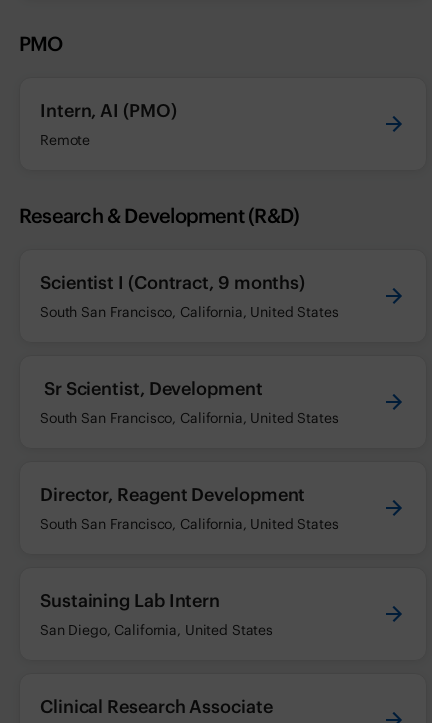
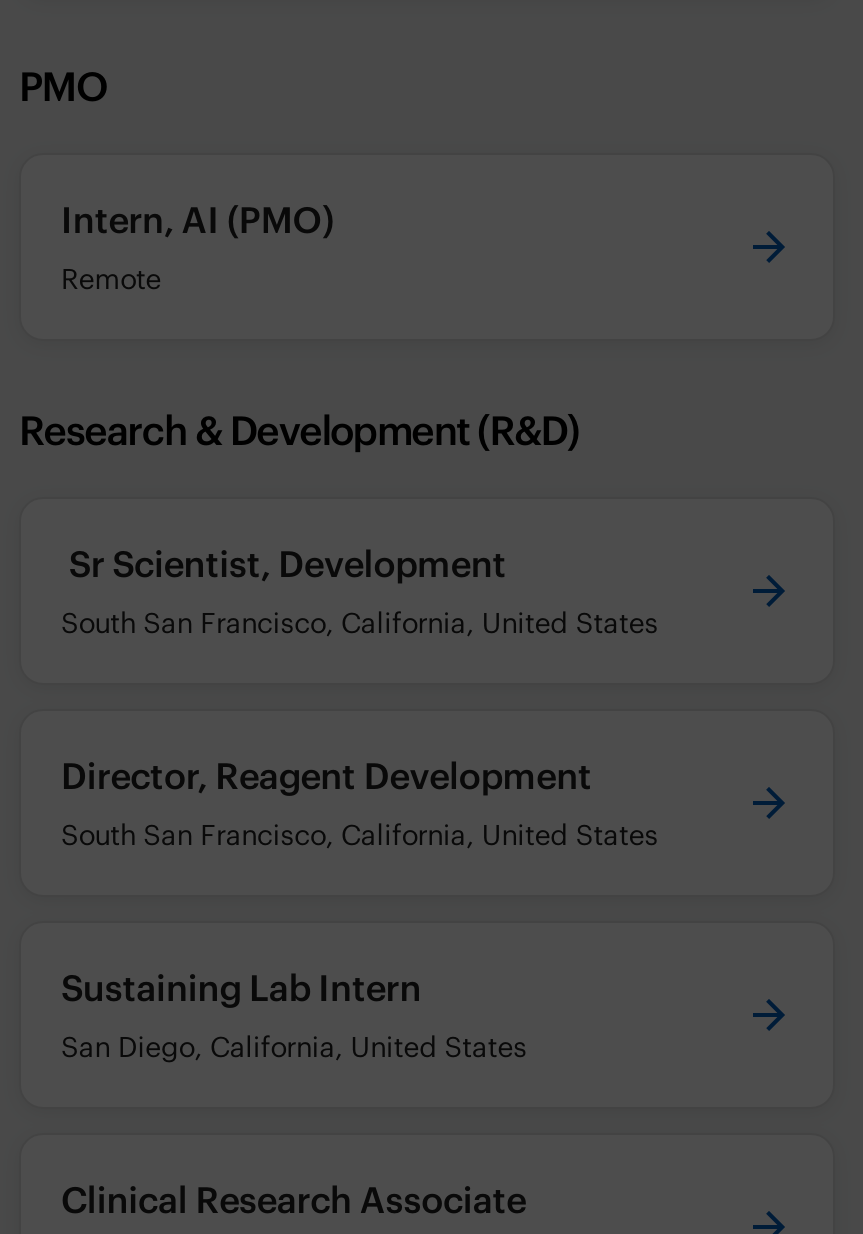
[40,271,339,321] Scientist I (Contract, 9 months) | South San Francisco, California, United States -> none

